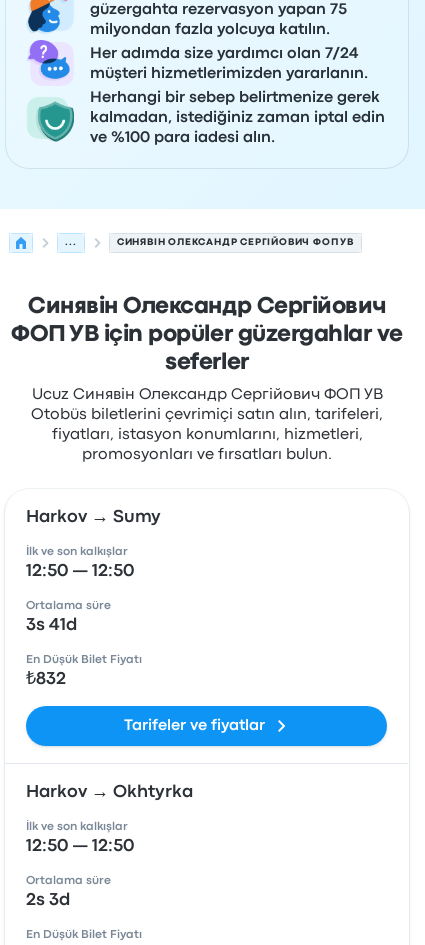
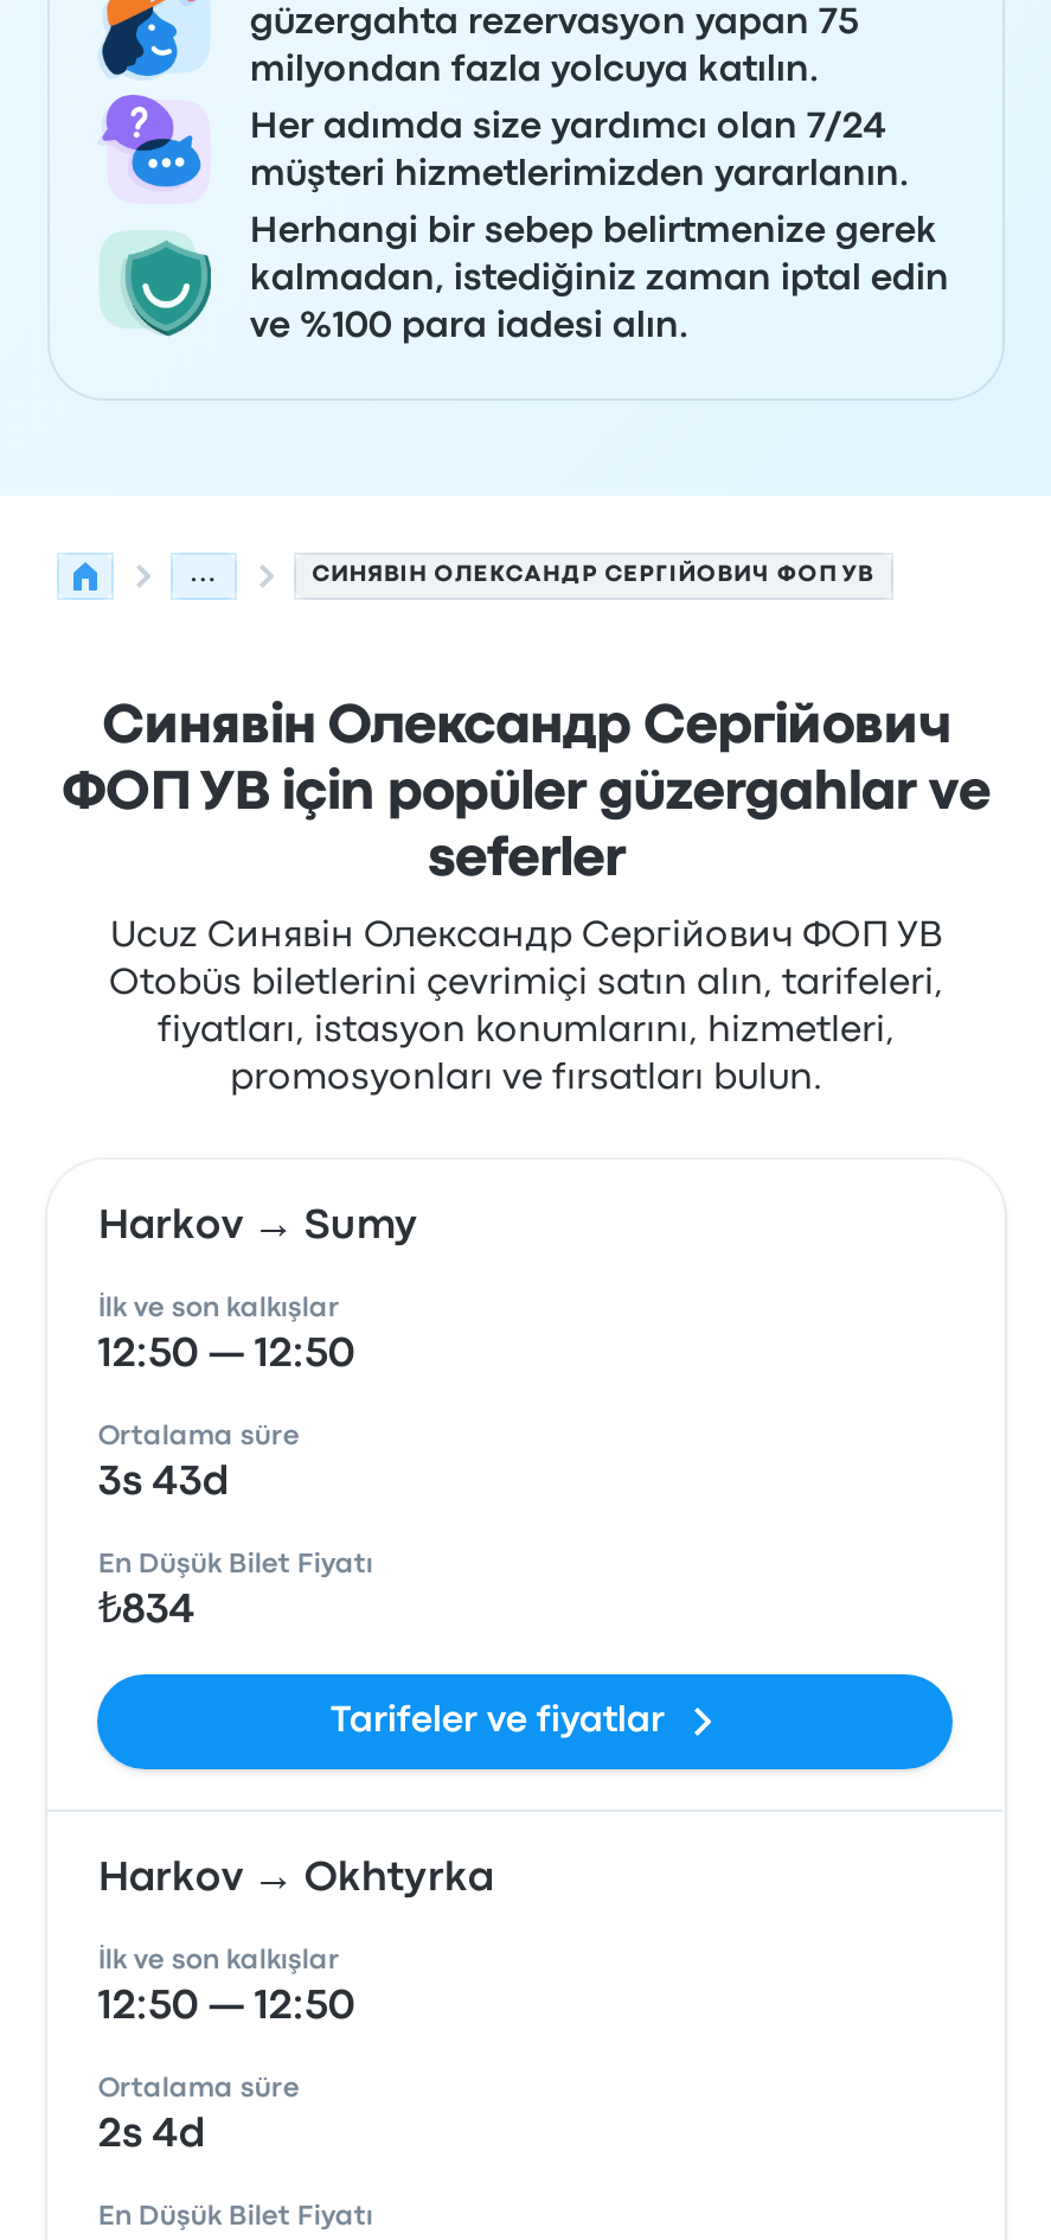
[26,618,77,633] 3s 41d -> [98,1466,228,1501] 3s 43d
[26,672,66,687] ₺832 -> [98,1594,195,1629] ₺834
[26,893,70,908] 2s 3d -> [98,2118,205,2153] 2s 4d

